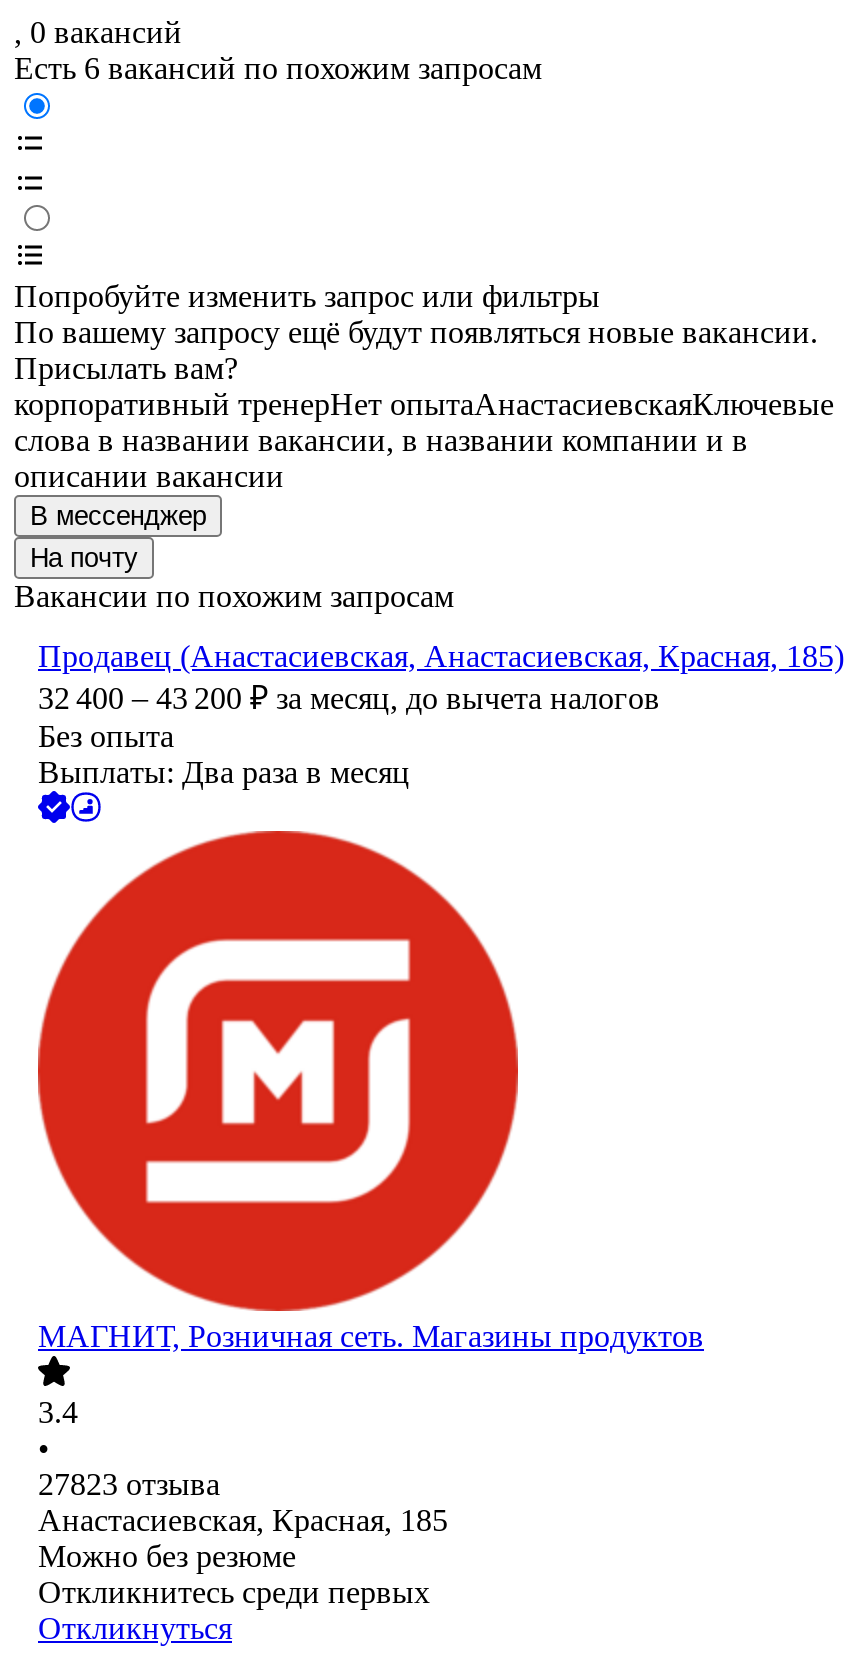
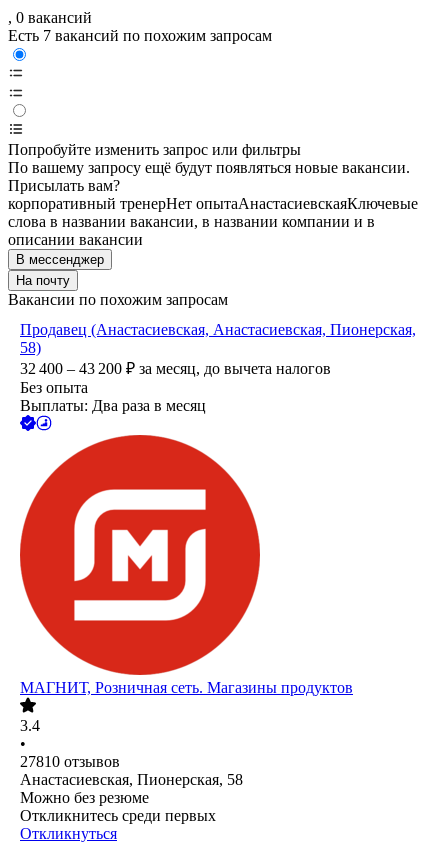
[14,52,542,86] Есть 6 вакансий по похожим запросам -> [8,27,272,44] Есть 7 вакансий по похожим запросам
[38,640,844,674] Продавец (Анастасиевская, Анастасиевская, Красная, 185) -> [20,321,416,356] Продавец (Анастасиевская, Анастасиевская, Пионерская, | 58)
[38,1468,448,1538] 27823 отзыва | Анастасиевская, Красная, 185 -> [20,753,243,788] 27810 отзывов | Анастасиевская, Пионерская, 58

